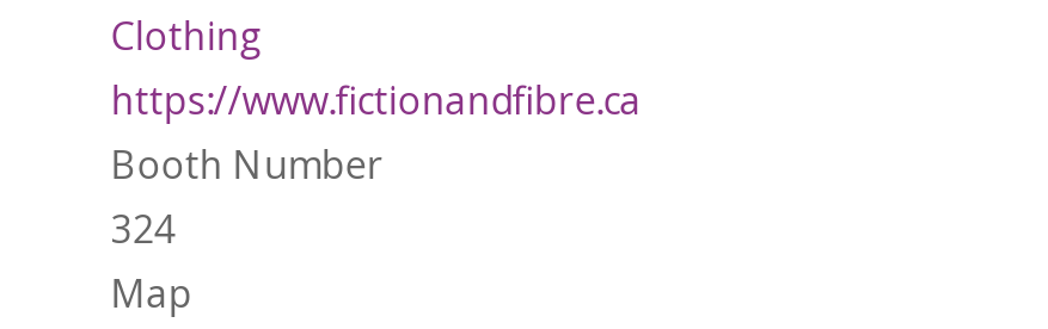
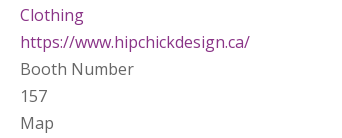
[111,73,641,126] https://www.fictionandfibre.ca -> [20,31,250,53] https://www.hipchickdesign.ca/
[111,202,175,255] 324 -> [20,85,47,107] 157

